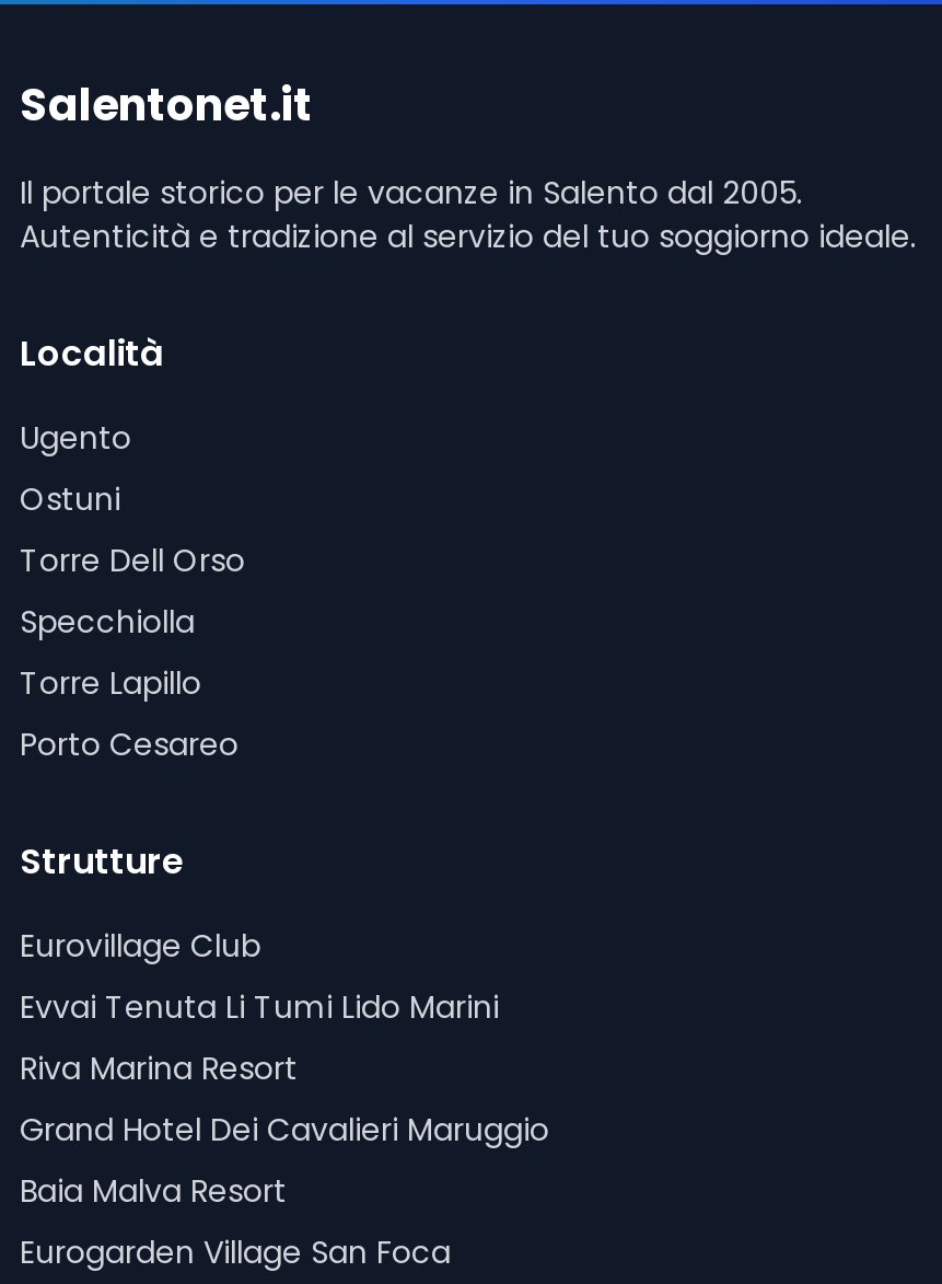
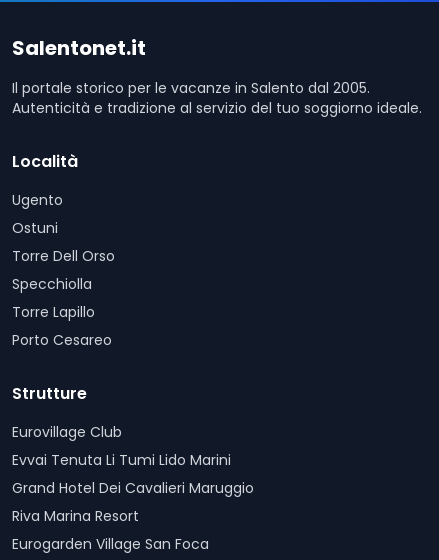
moved [20,1046,298,1090] -> [12,506,139,526]: Riva Marina Resort
[20,1169,287,1213] Baia Malva Resort -> none

